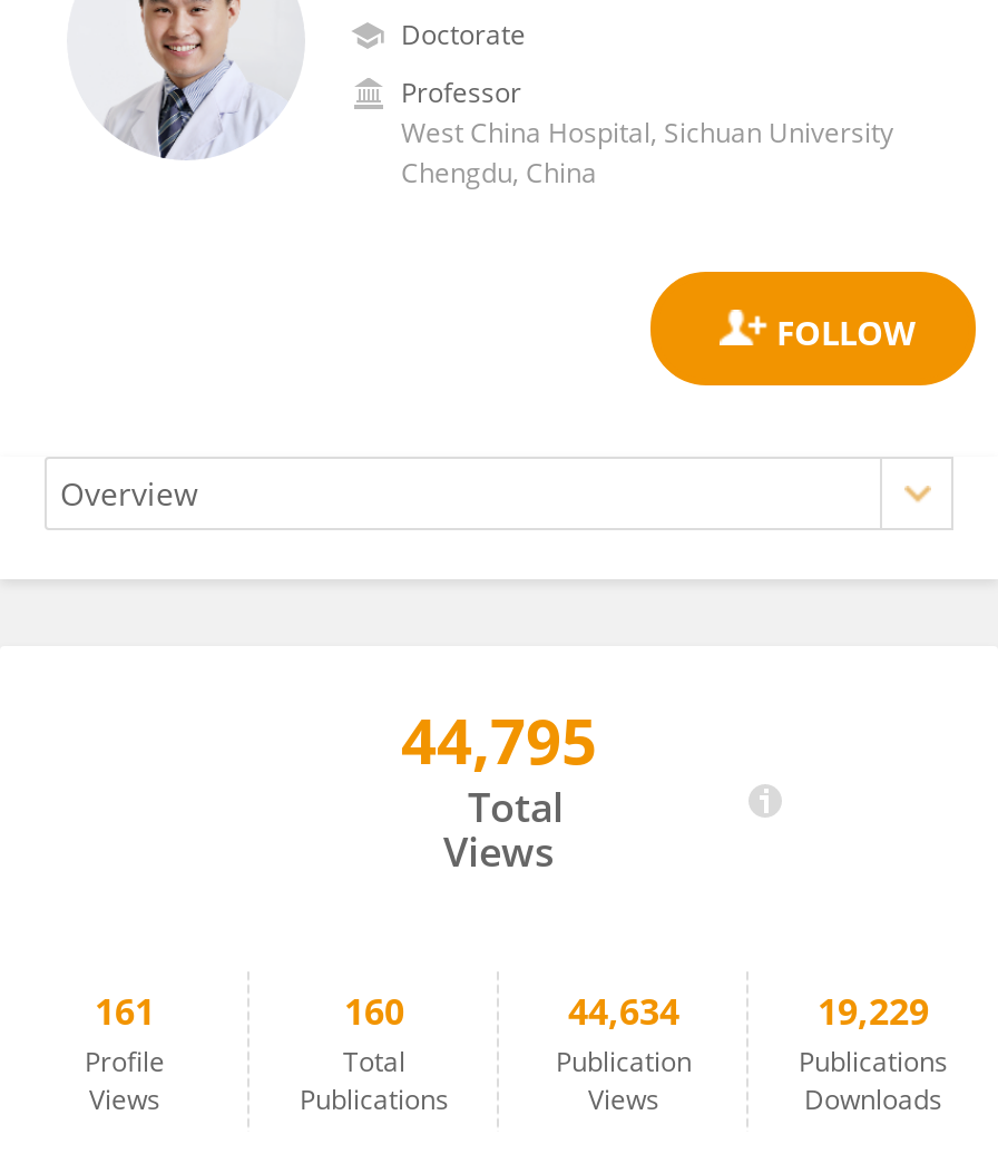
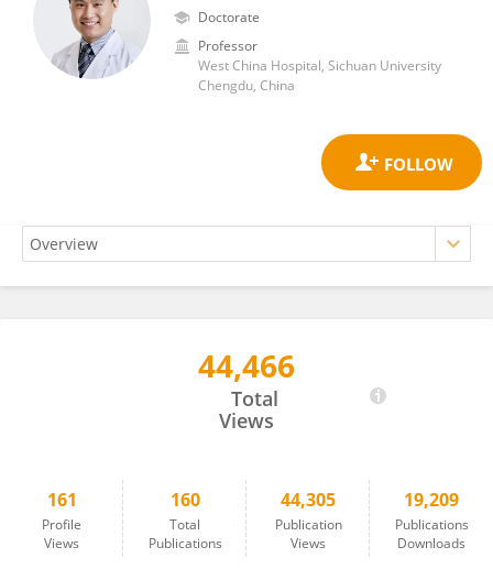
[401,697,597,782] 44,795 -> [198,344,295,386] 44,466
[568,987,679,1036] 44,634 -> [281,488,336,512] 44,305
[818,987,929,1036] 19,229 -> [404,488,459,512] 19,209

